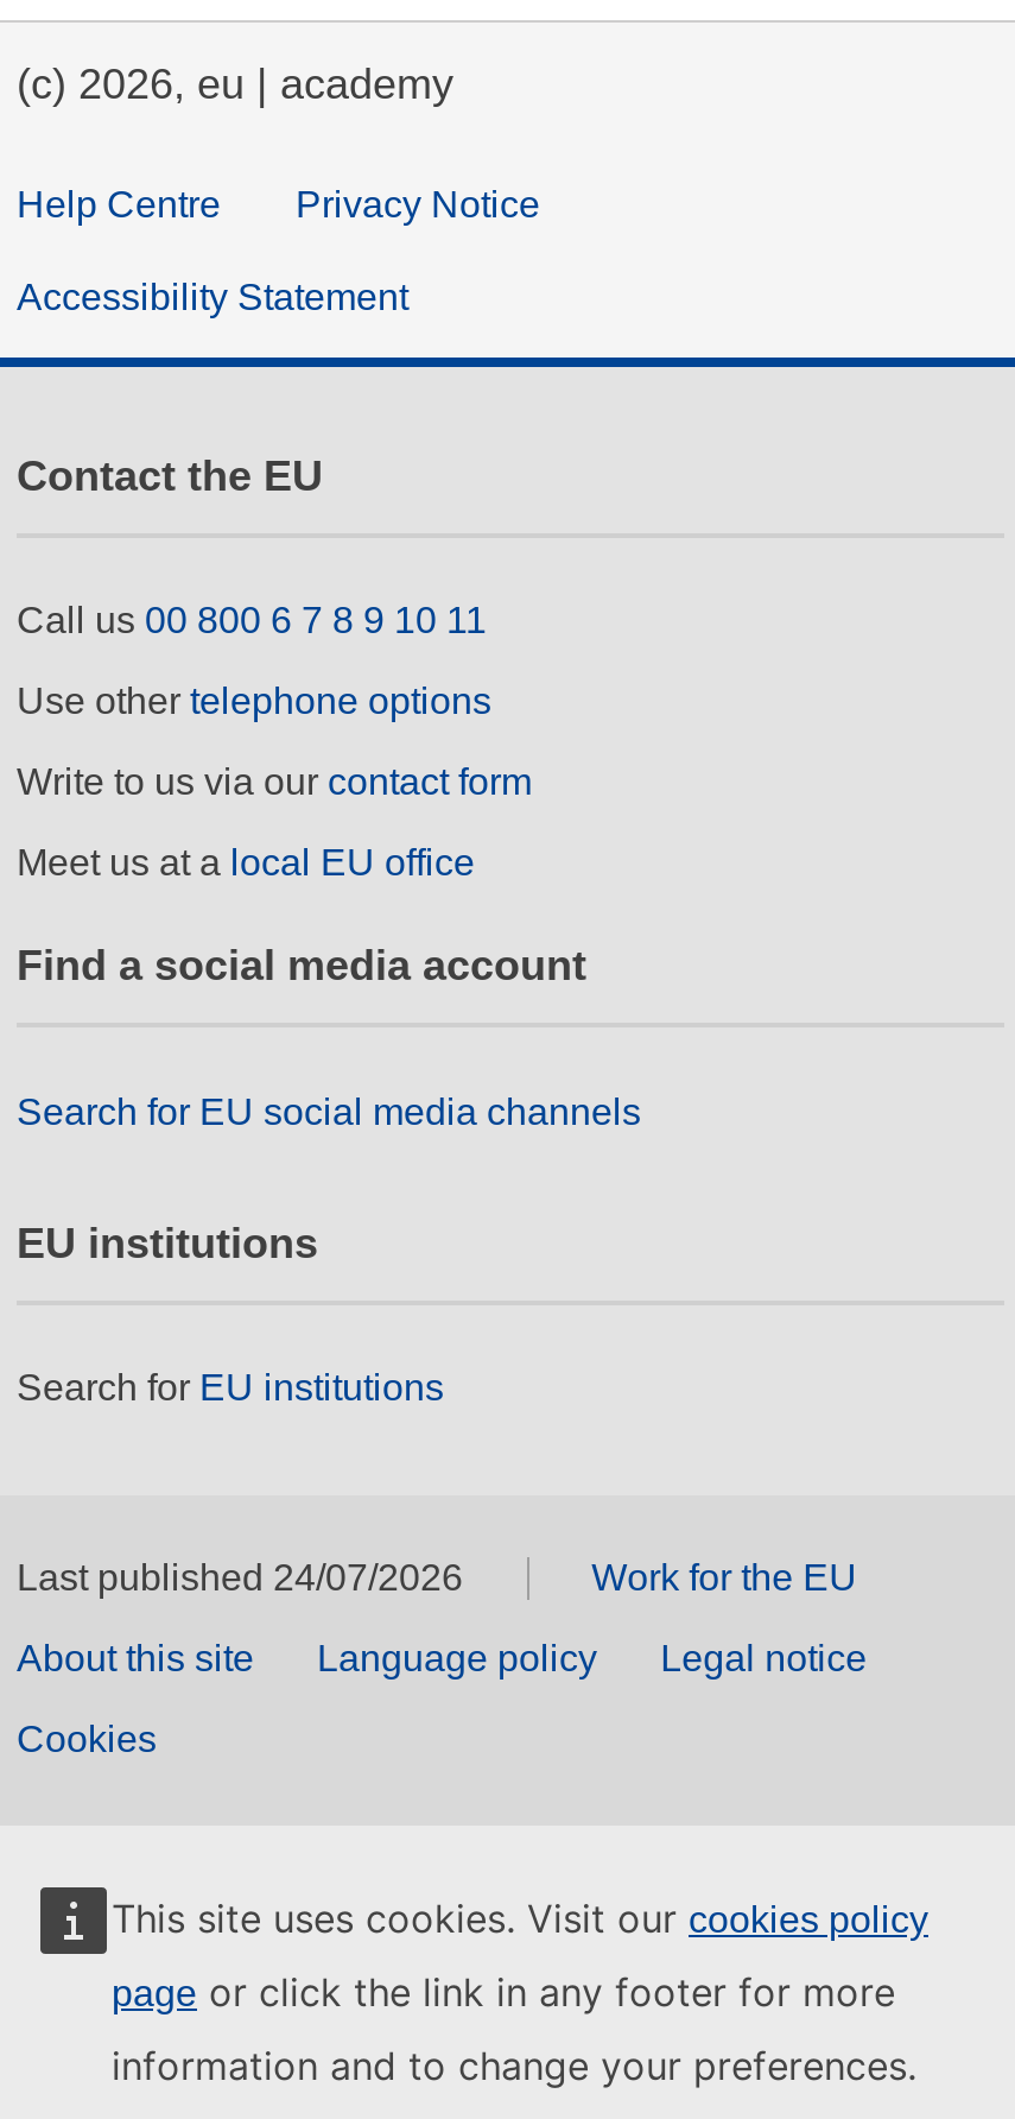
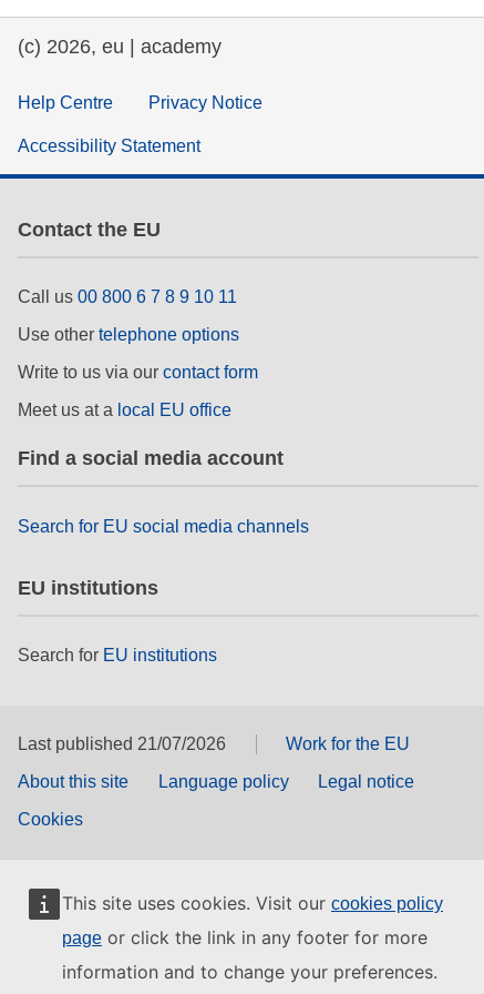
[17,1558,463,1599] Last published 24/07/2026 -> [18,735,226,754] Last published 21/07/2026

